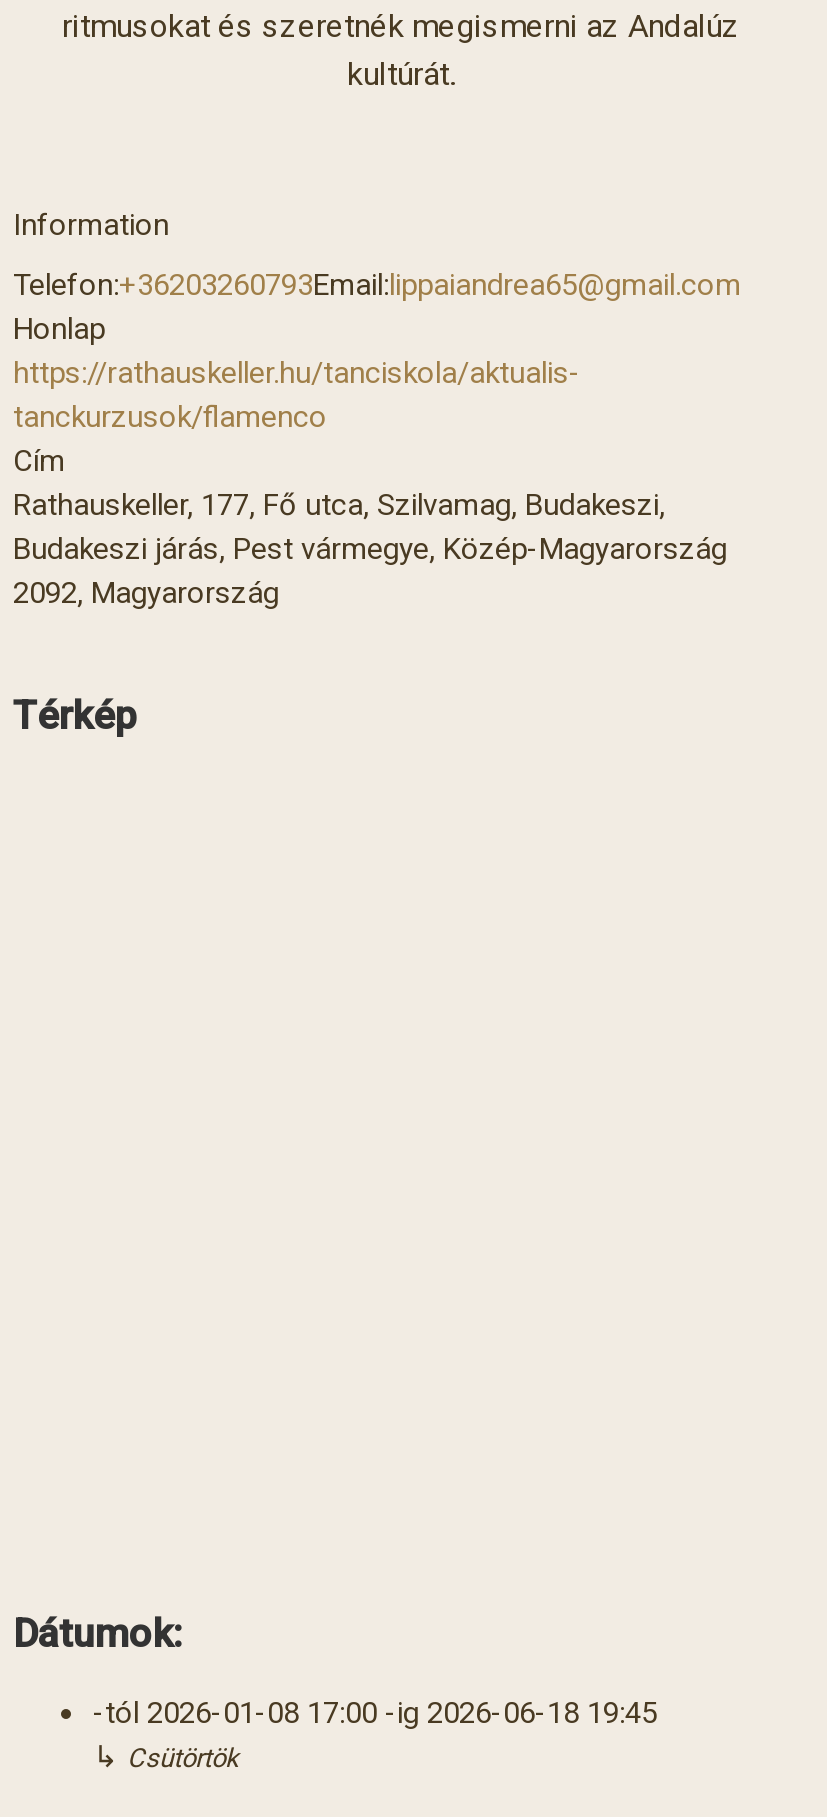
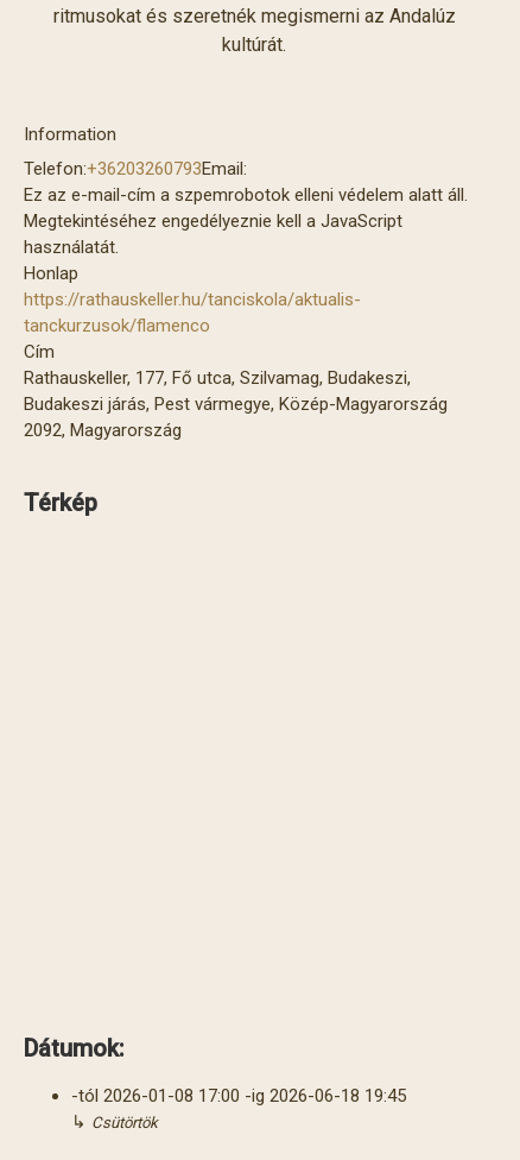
[13,266,741,302] Telefon:+36203260793Email:lippaiandrea65@gmail.com -> [24,158,468,258] Telefon:+36203260793Email: | Ez az e-mail-cím a szpemrobotok elleni védelem alatt áll. | Megtekintéséhez engedélyeznie kell a JavaScript | használatát.

